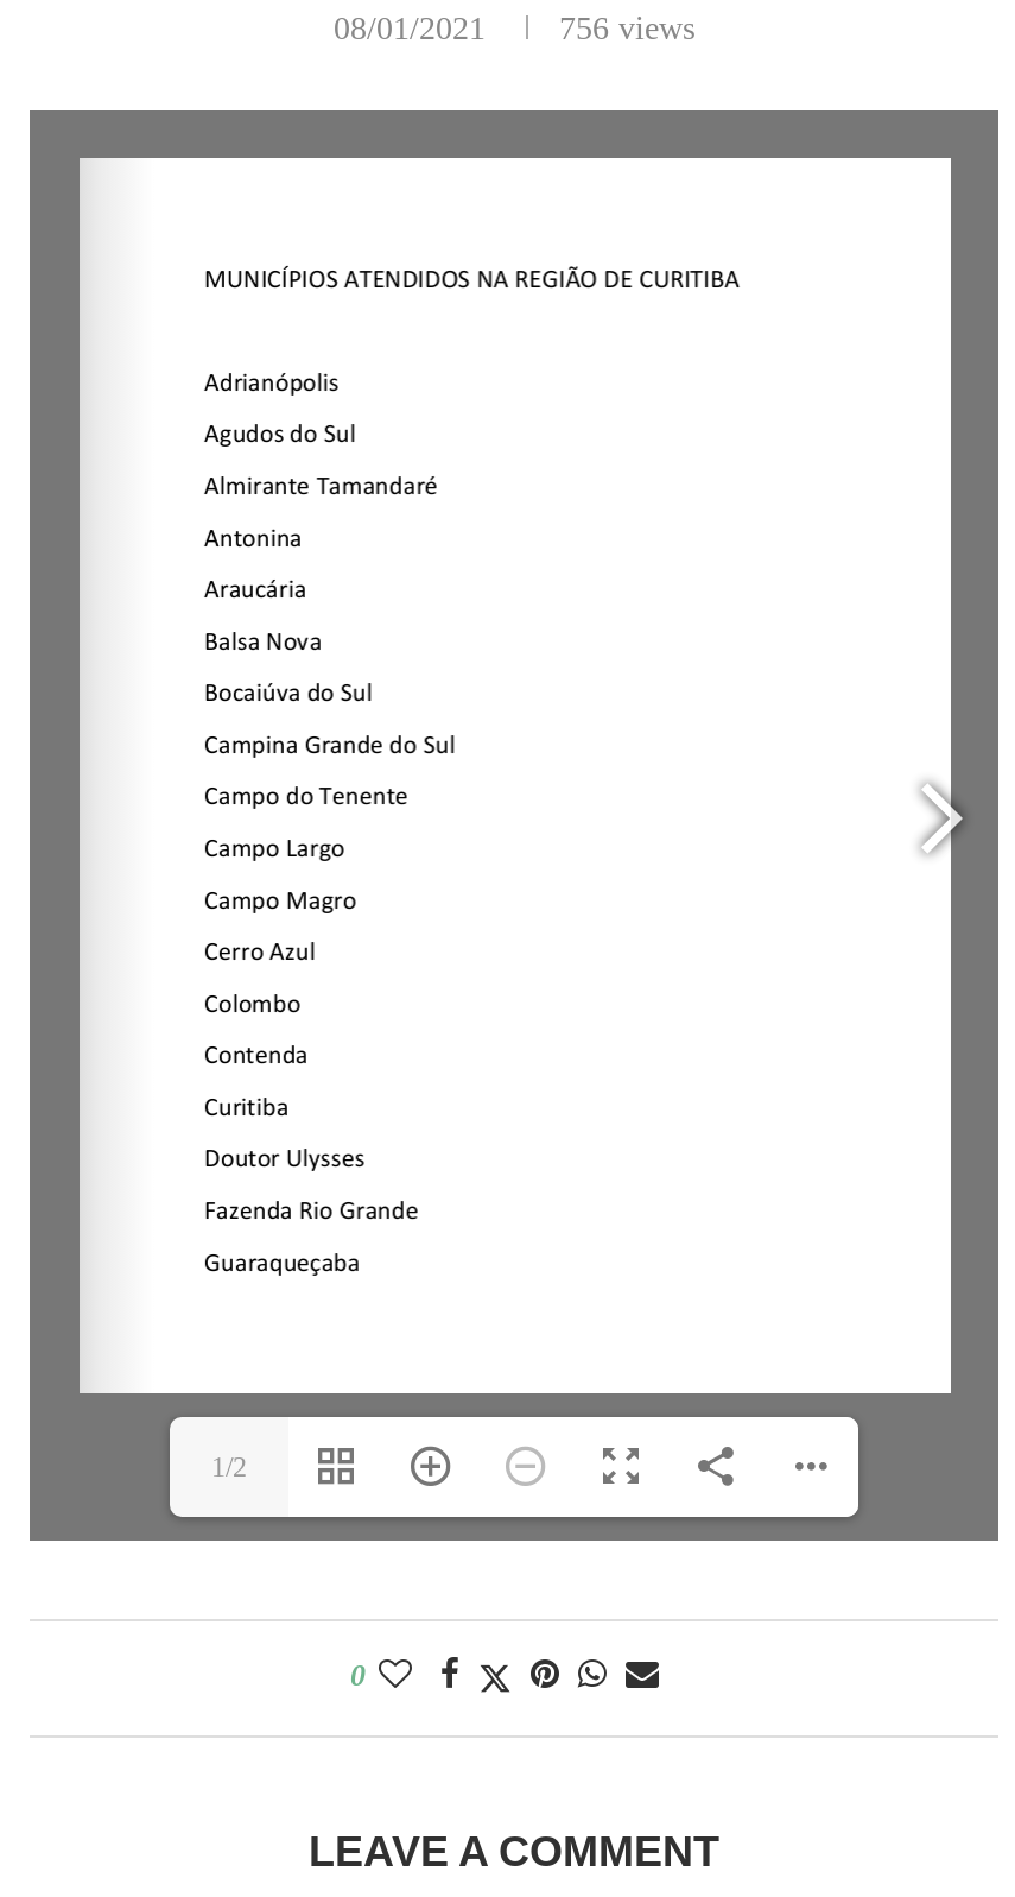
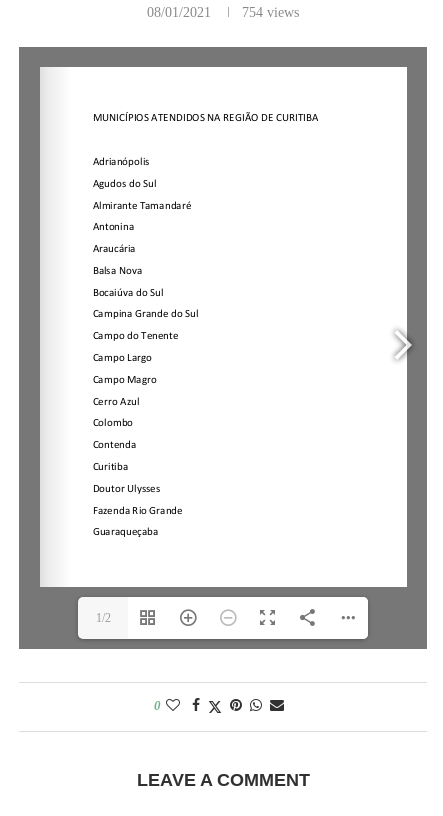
[559,11,694,46] 756 views -> [242,5,299,20] 754 views

